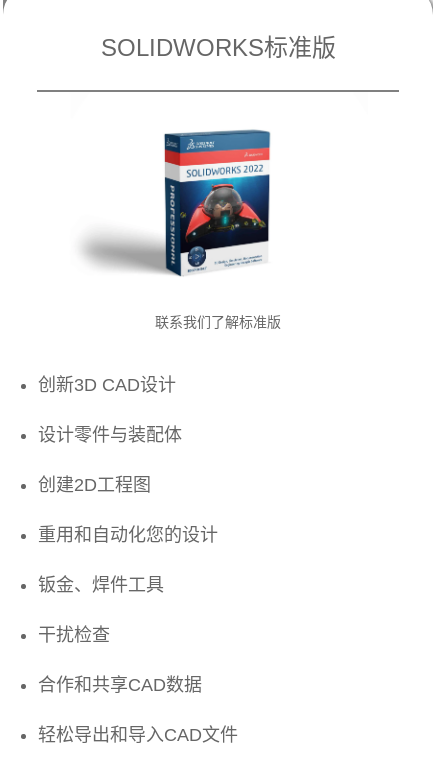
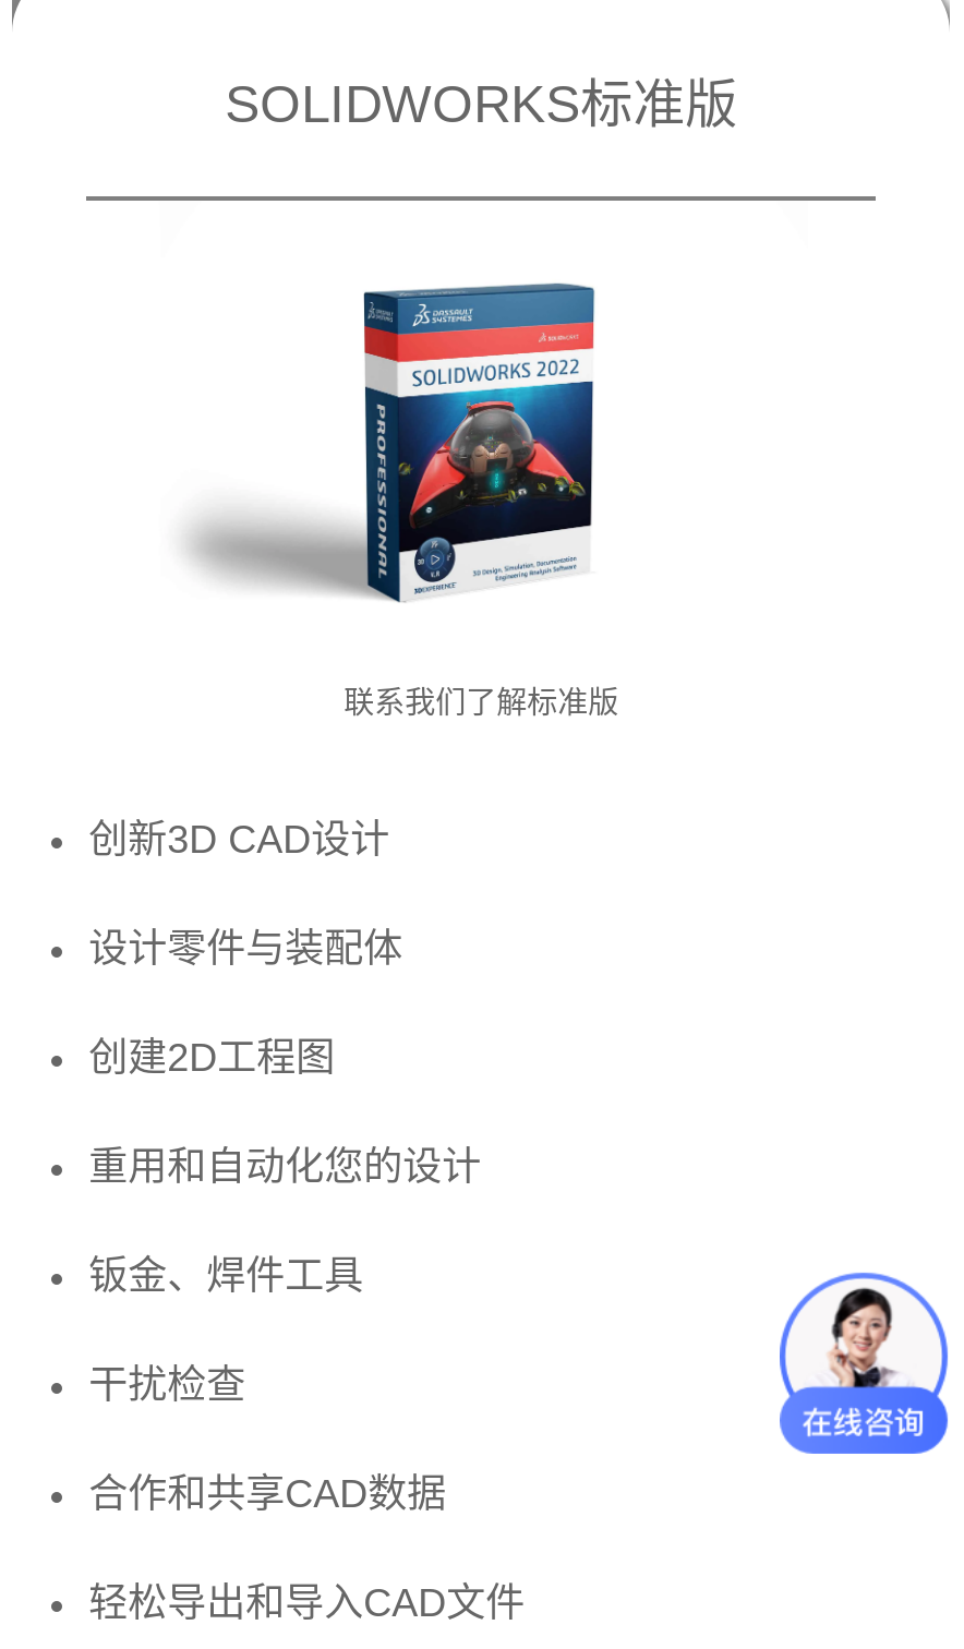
none -> [778,1272,950,1457] [image]

